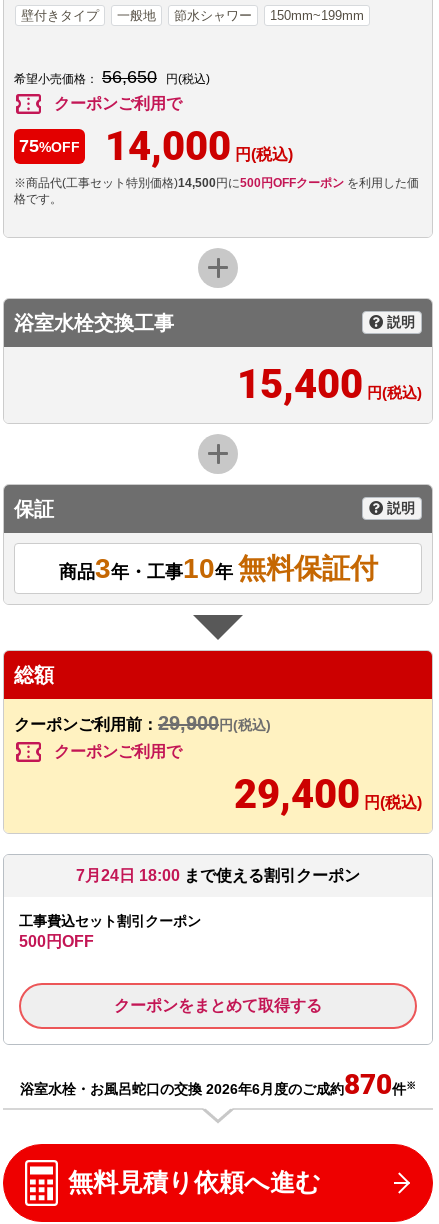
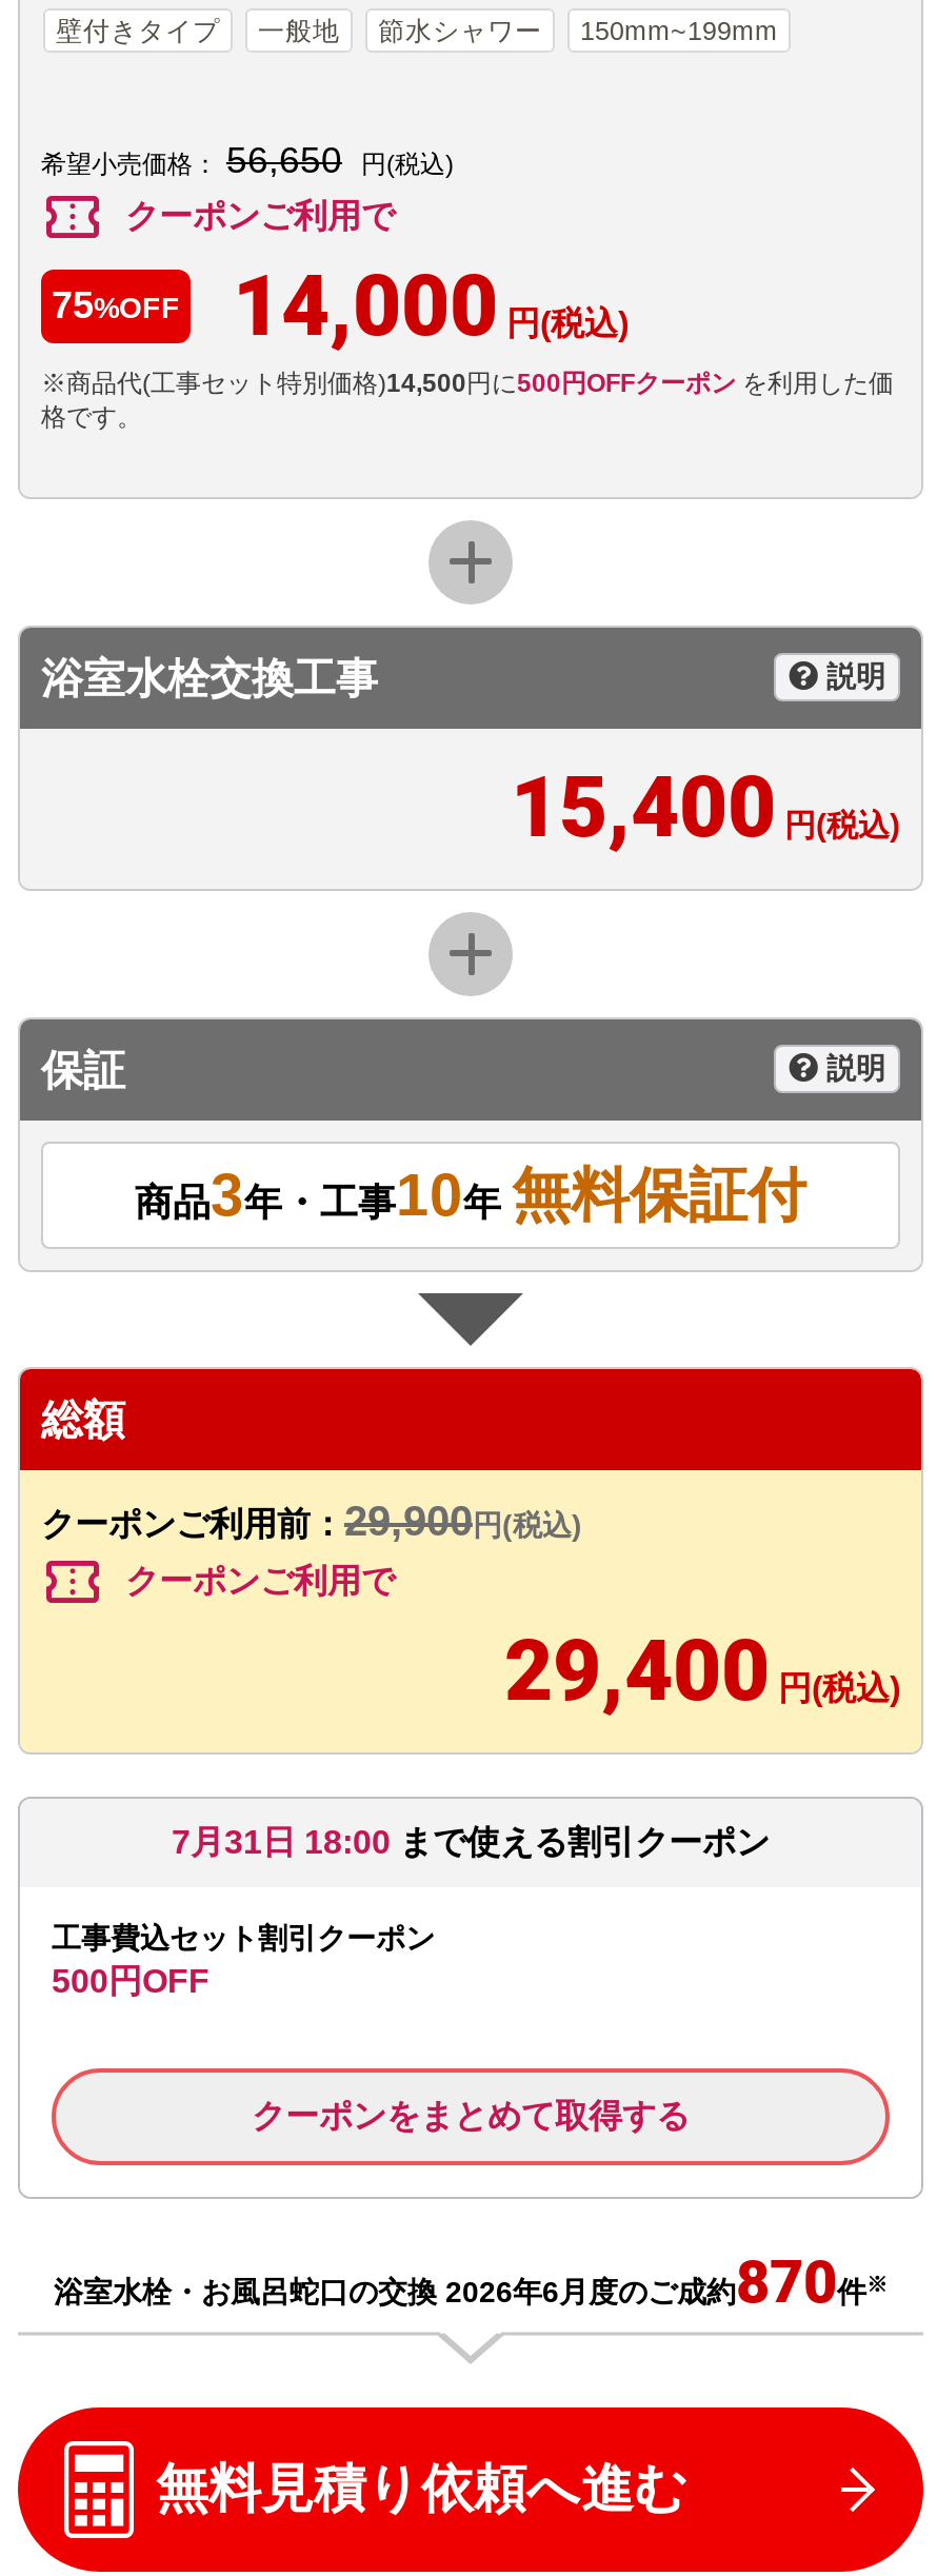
[76,867,360,884] 7月24日 18:00まで使える割引クーポン -> [172,1824,770,1859] 7月31日 18:00まで使える割引クーポン

